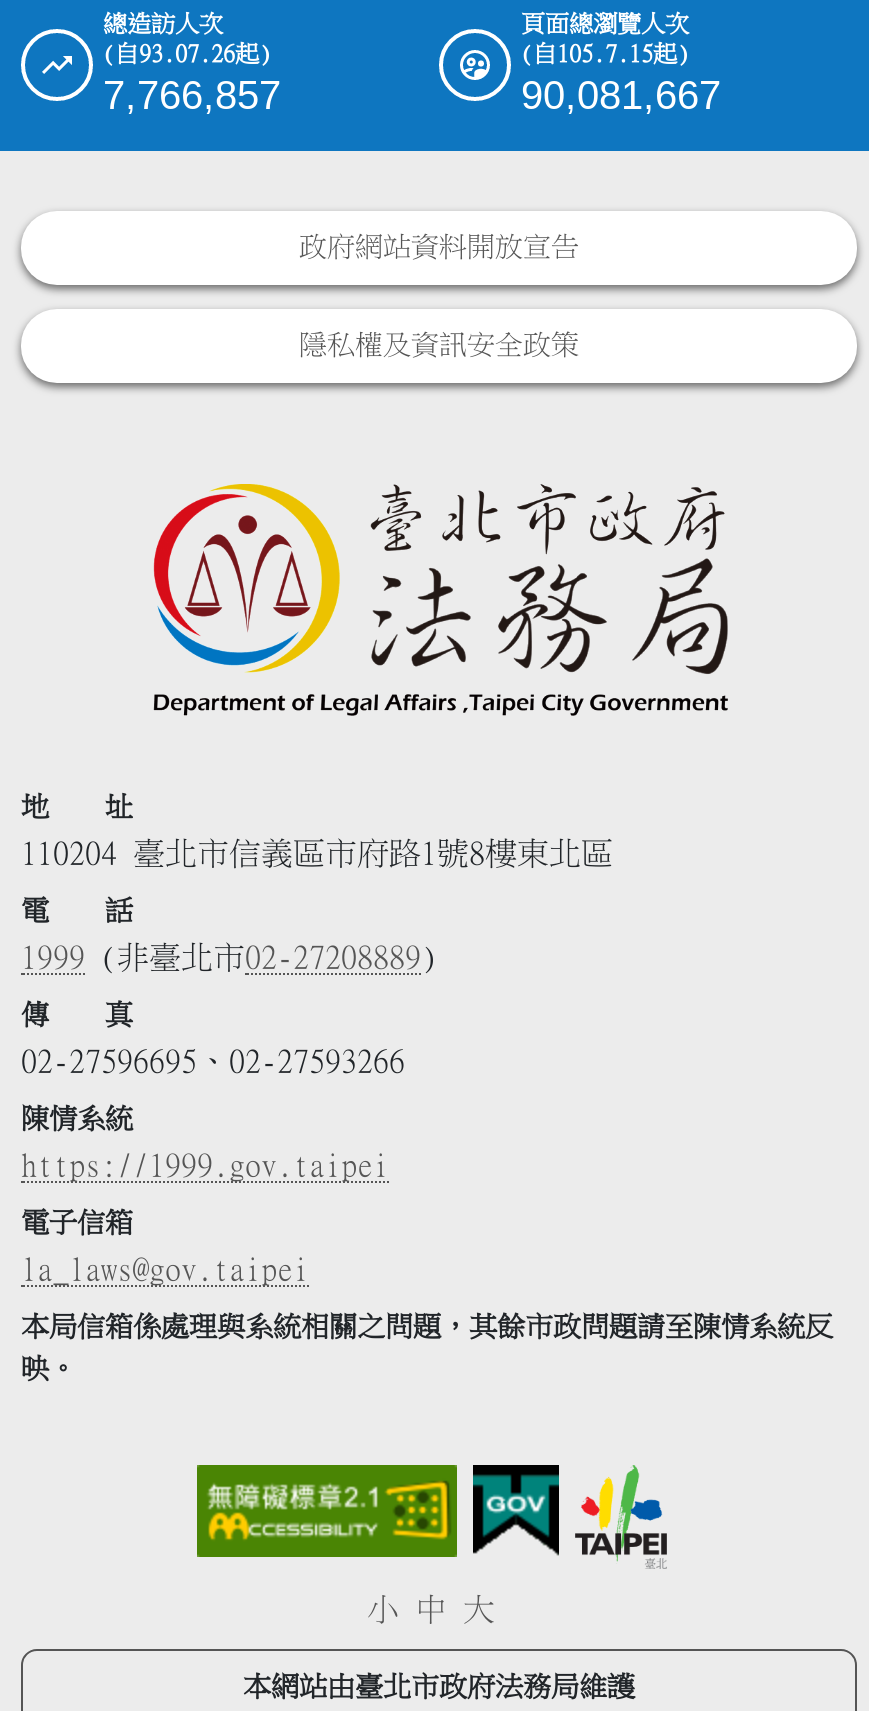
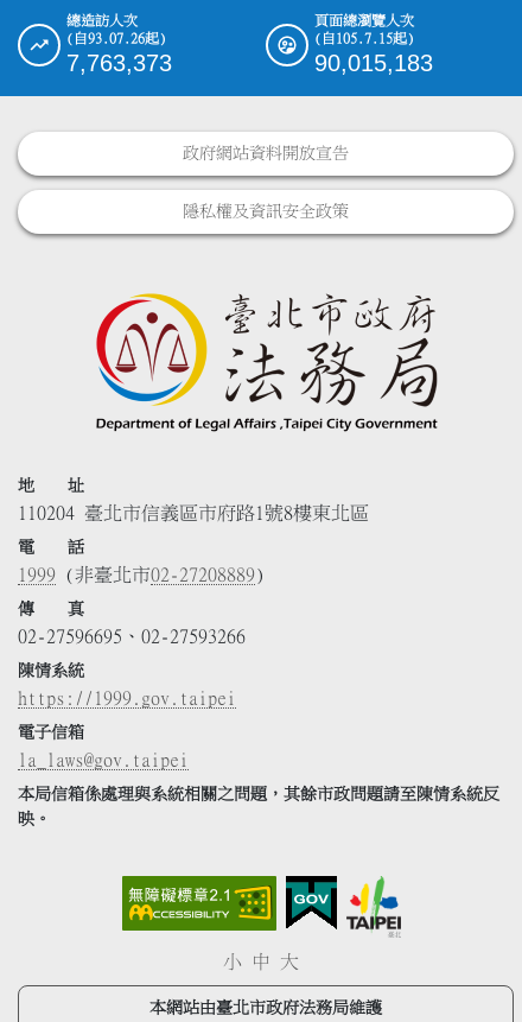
[103,73,281,117] 7,766,857 -> [66,50,172,76] 7,763,373
[521,73,721,117] 90,081,667 -> [314,50,433,76] 90,015,183

